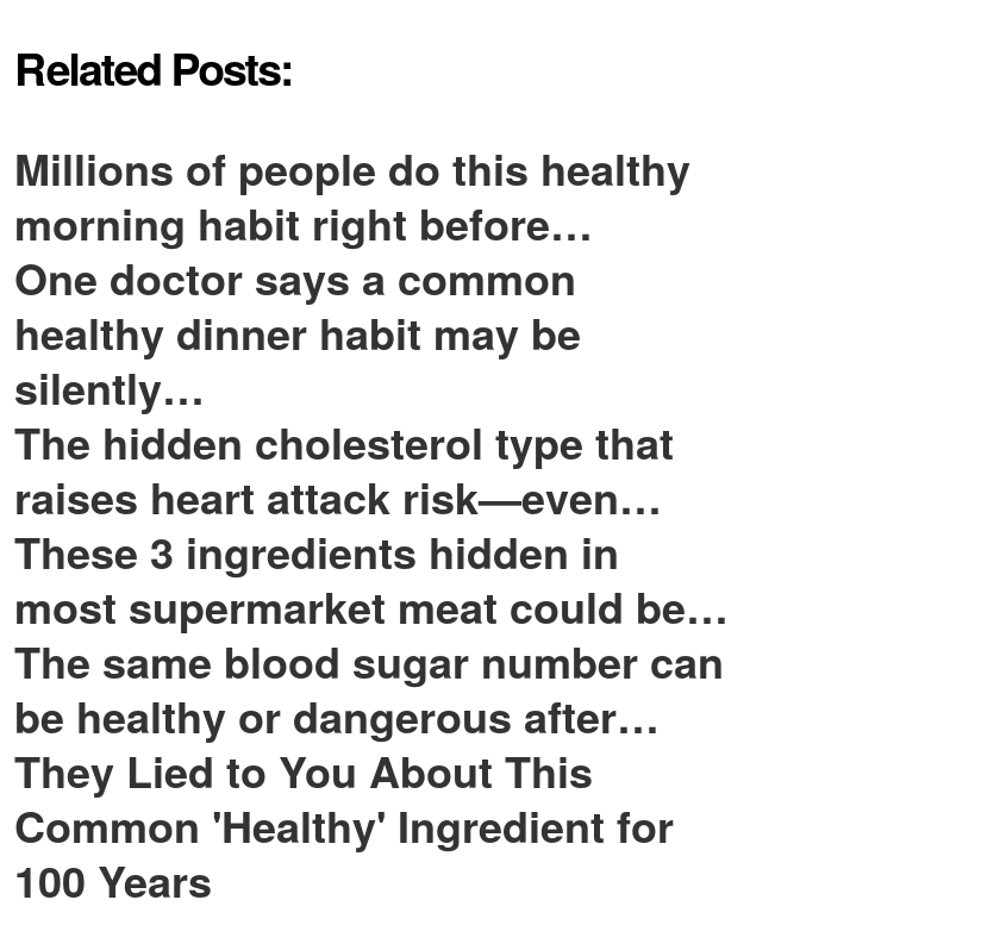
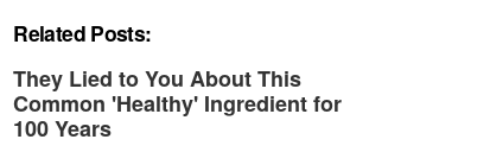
[14,138,729,748] Millions of people do this healthy | morning habit right before… | One doctor says a common | healthy dinner habit may be | silently… | The hidden cholesterol type that | raises heart attack risk—even… | These 3 ingredients hidden in | most supermarket meat could be… | The same blood sugar number can | be healthy or dangerous after… -> none

